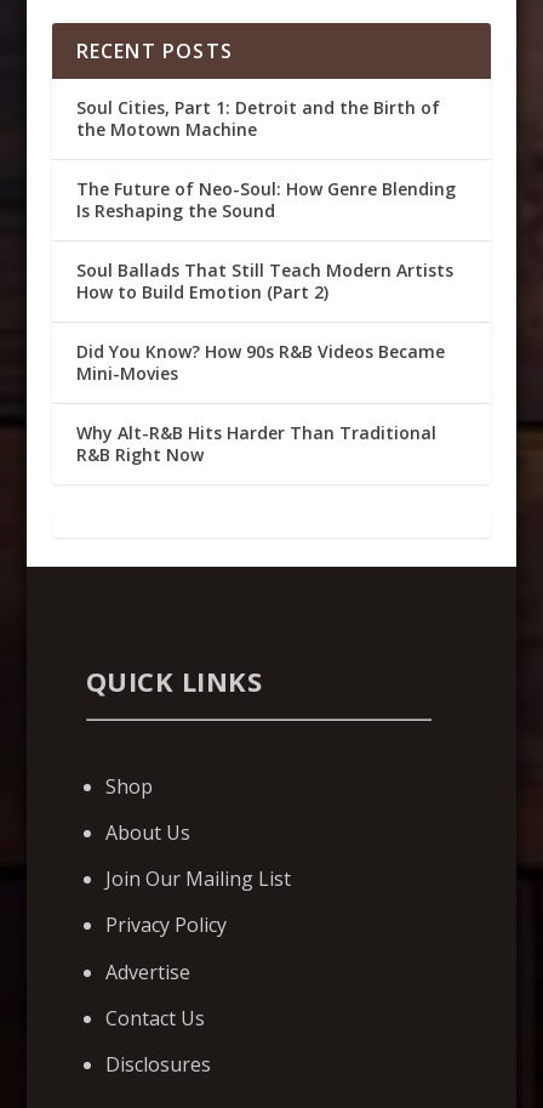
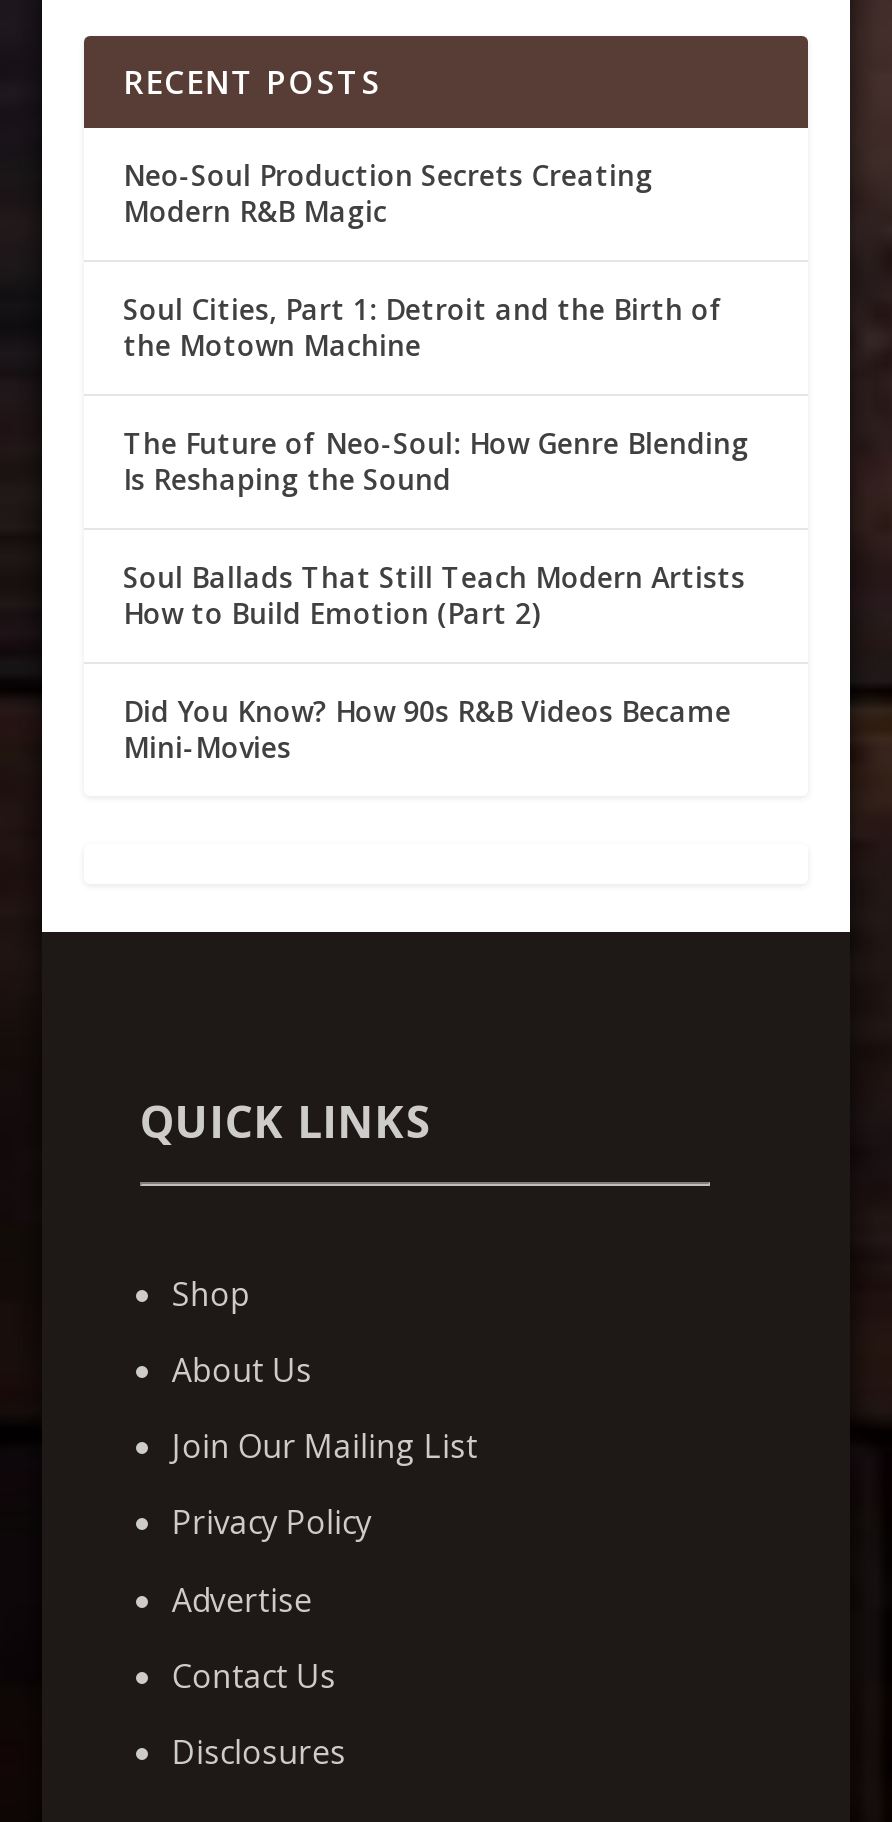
none -> [123,155,653,229] Neo-Soul Production Secrets Creating | Modern R&B Magic
moved [76,95,455,384] -> [123,289,749,765]: Soul Cities, Part 1: Detroit and the Birth of | the Motown Machine | The Future of Neo-Soul: How Genre Blending | Is Reshaping the Sound | Soul Ballads That Still Teach Modern Artists | How to Build Emotion (Part 2) | Did You Know? How 90s R&B Videos Became | Mini-Movies
[76,421,436,466] Why Alt-R&B Hits Harder Than Traditional | R&B Right Now -> none

